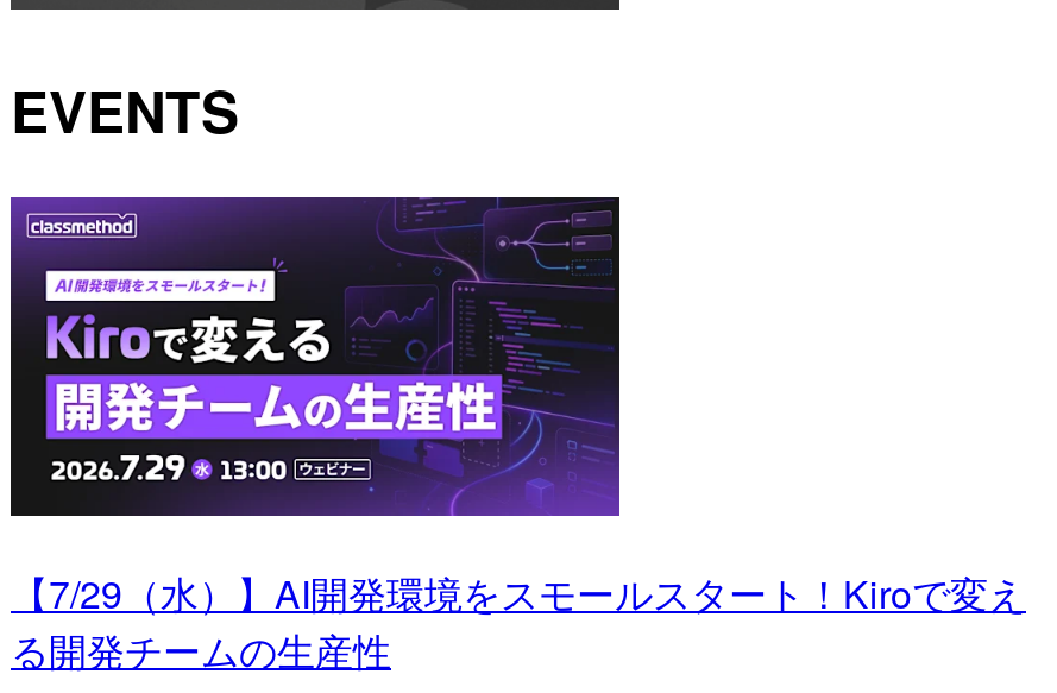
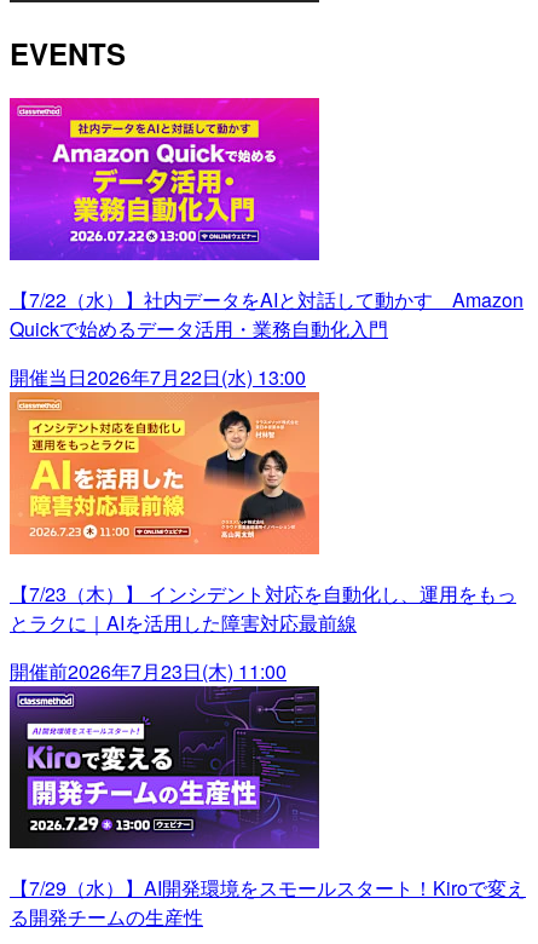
none -> [8,97,523,391] [image] | 【7/22（水）】社内データをAIと対話して動かす Amazon | Quickで始めるデータ活用・業務自動化入門 | 開催当日2026年7月22日(水) 13:00
none -> [8,399,516,685] [image] | 【7/23（木）】 インシデント対応を自動化し、運用をもっ | とラクに｜AIを活用した障害対応最前線 | 開催前2026年7月23日(木) 11:00

